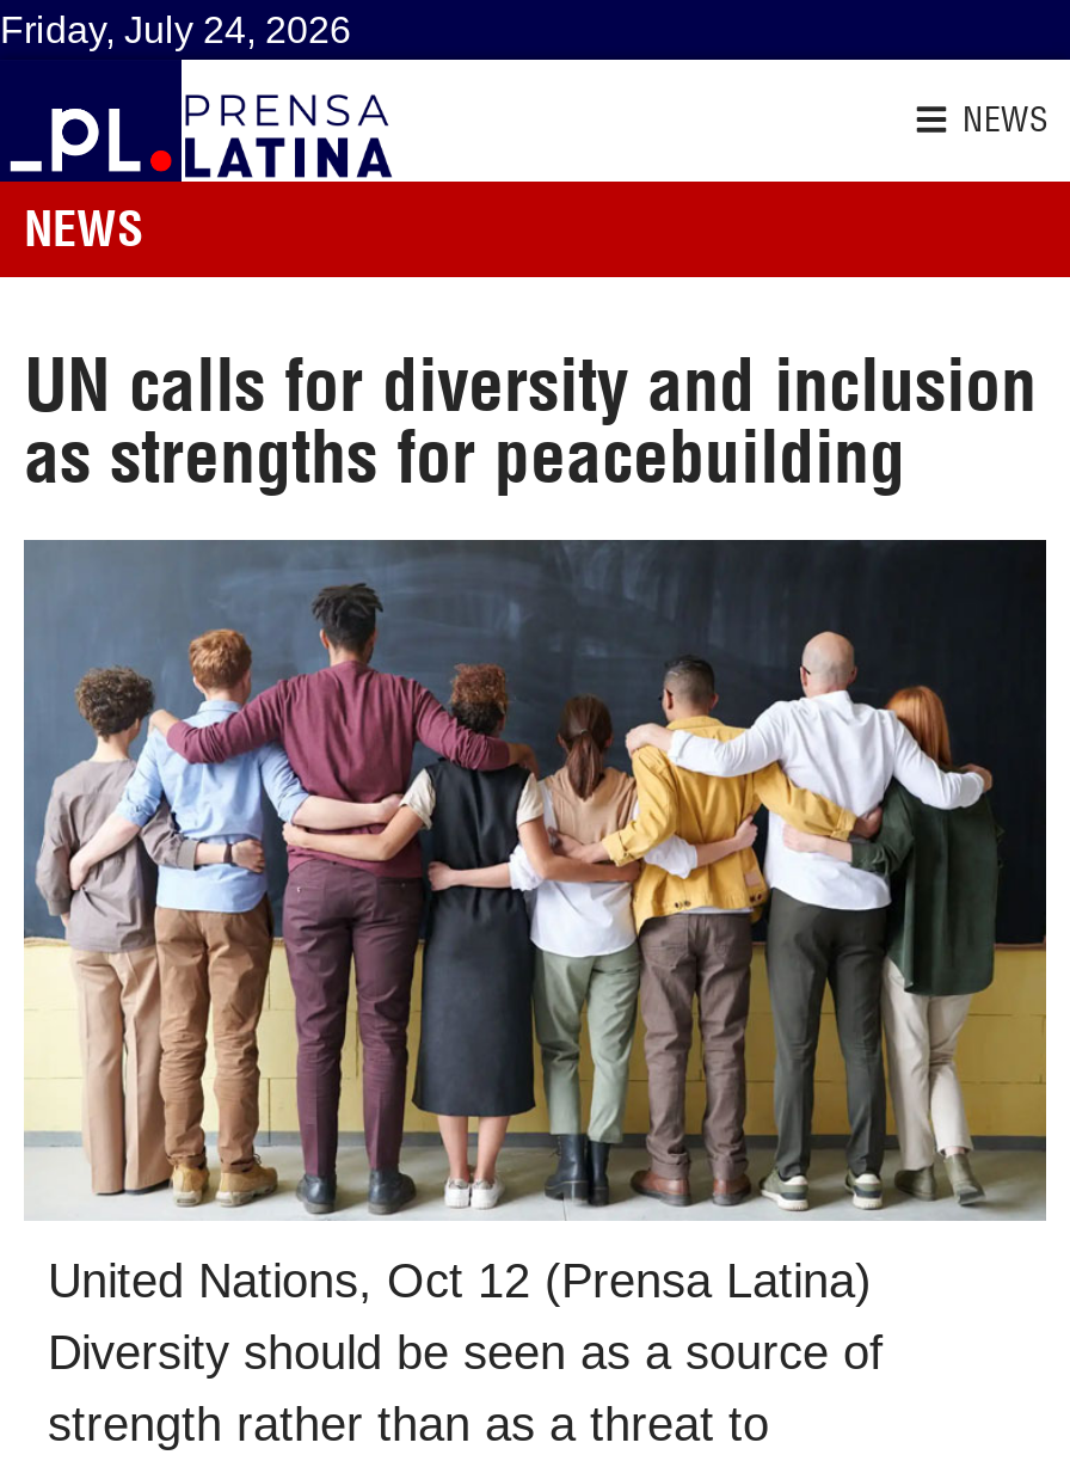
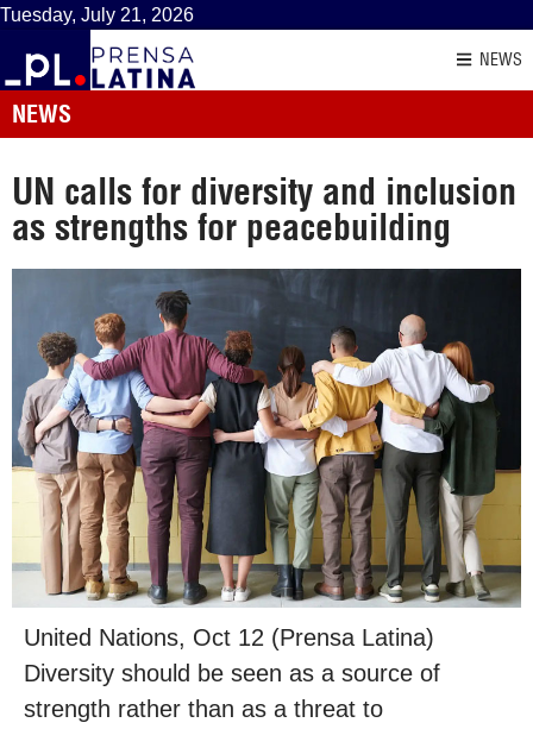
[0,10,351,50] Friday, July 24, 2026 -> [0,5,194,25] Tuesday, July 21, 2026

